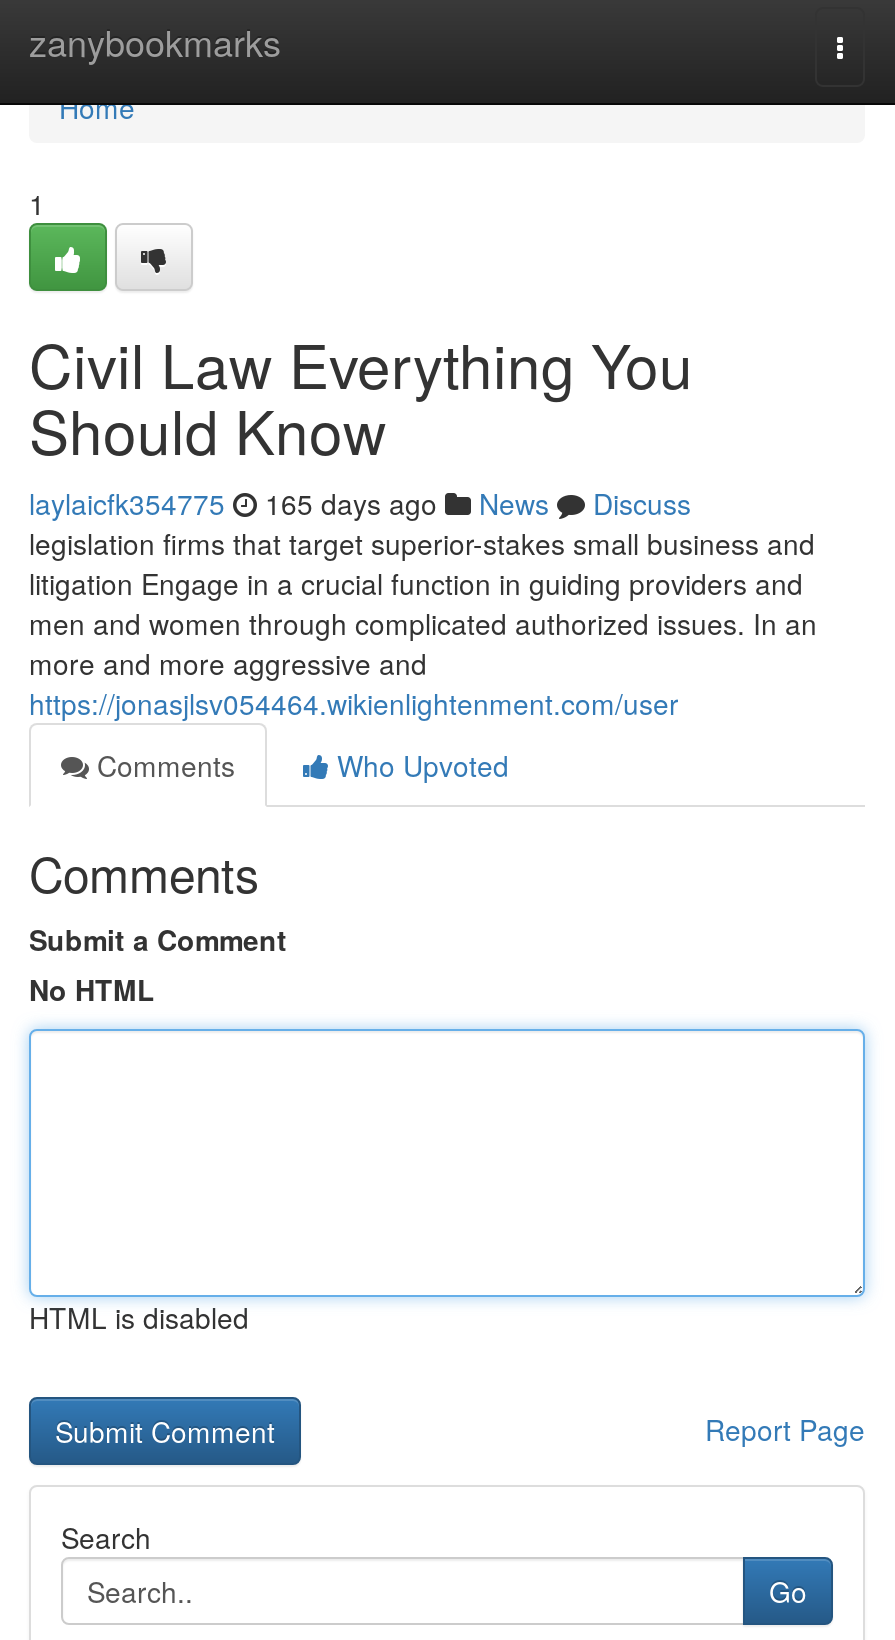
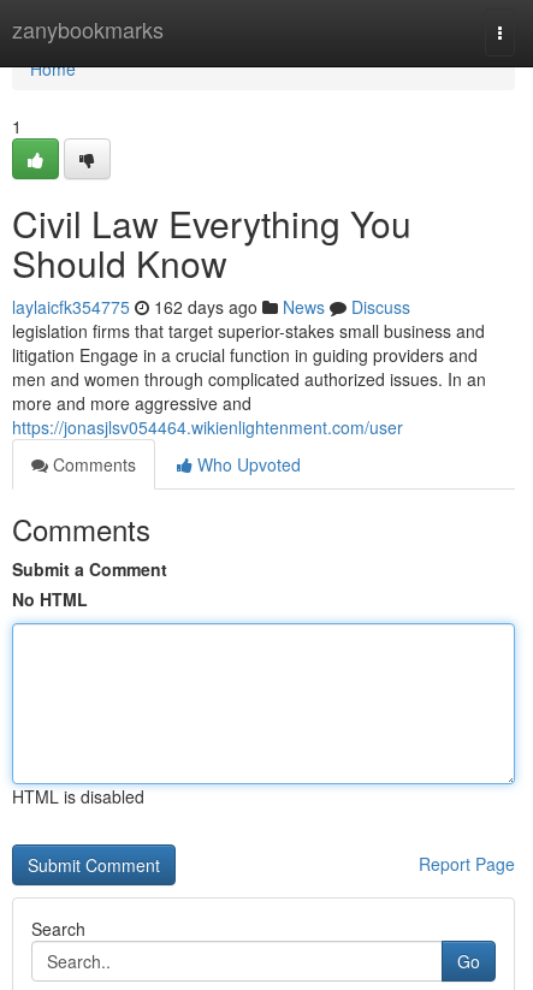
[29,483,691,523] laylaicfk354775 165 days ago News Discuss -> [12,295,410,319] laylaicfk354775 162 days ago News Discuss

